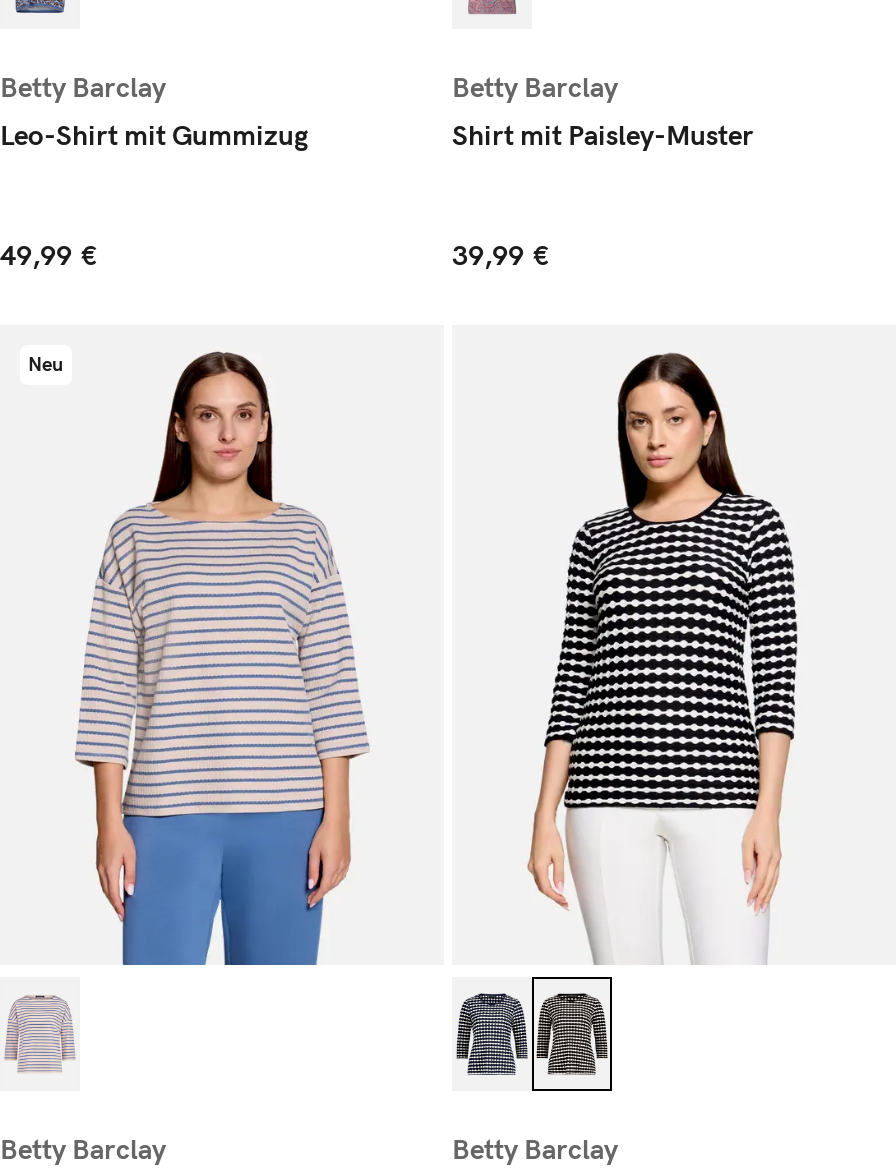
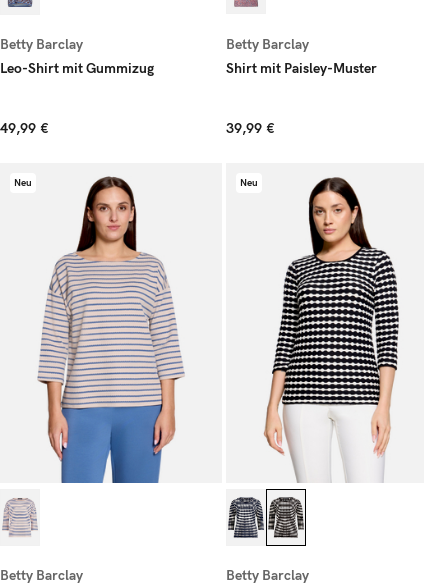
none -> [240,177,258,189] Neu

